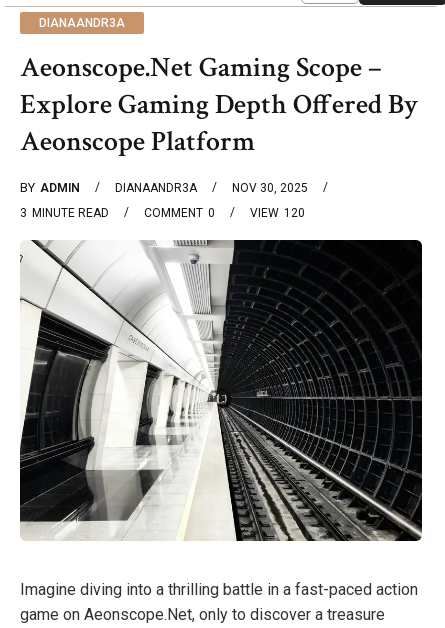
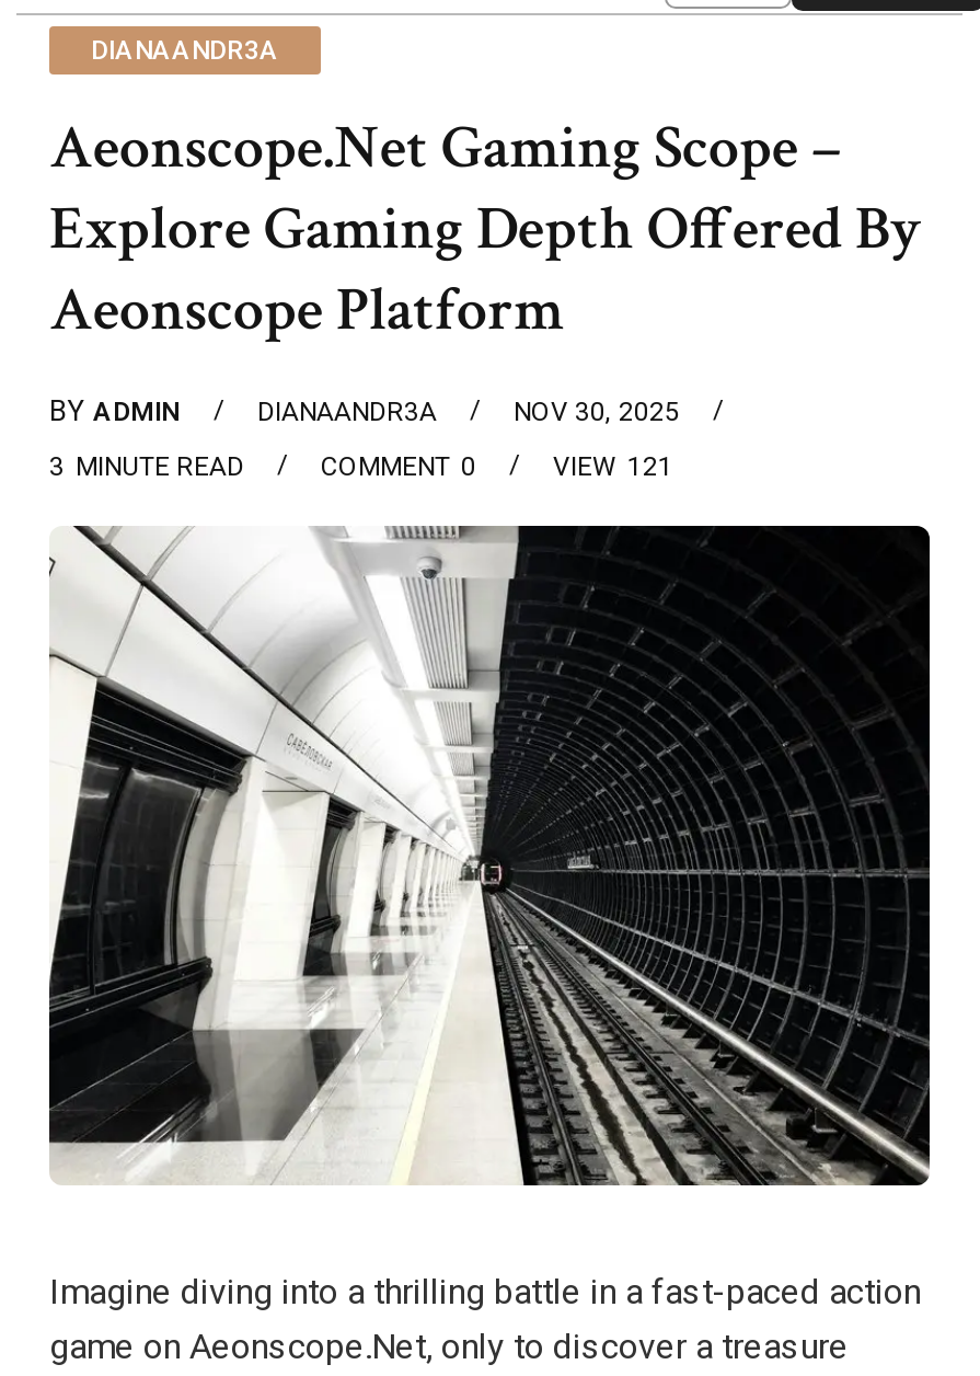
[250,205,305,219] VIEW 120 -> [553,450,673,481] VIEW 121

